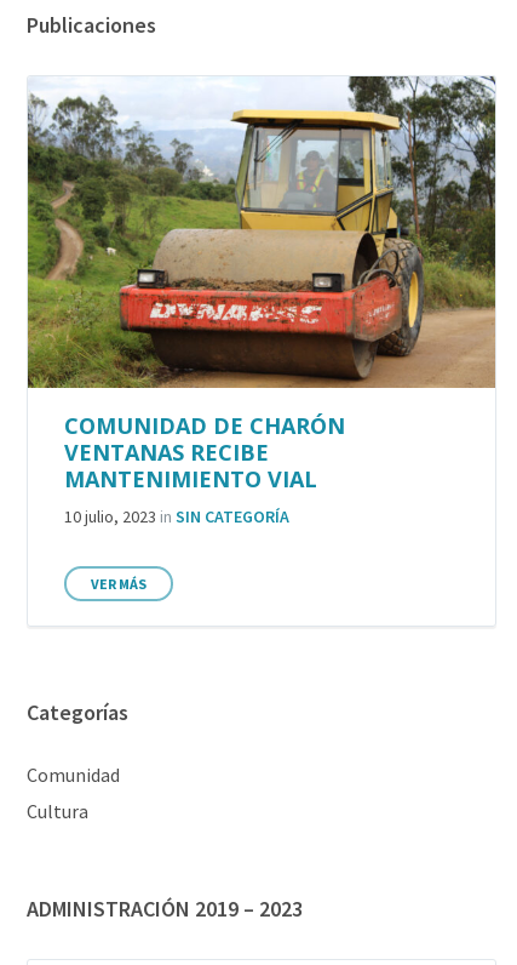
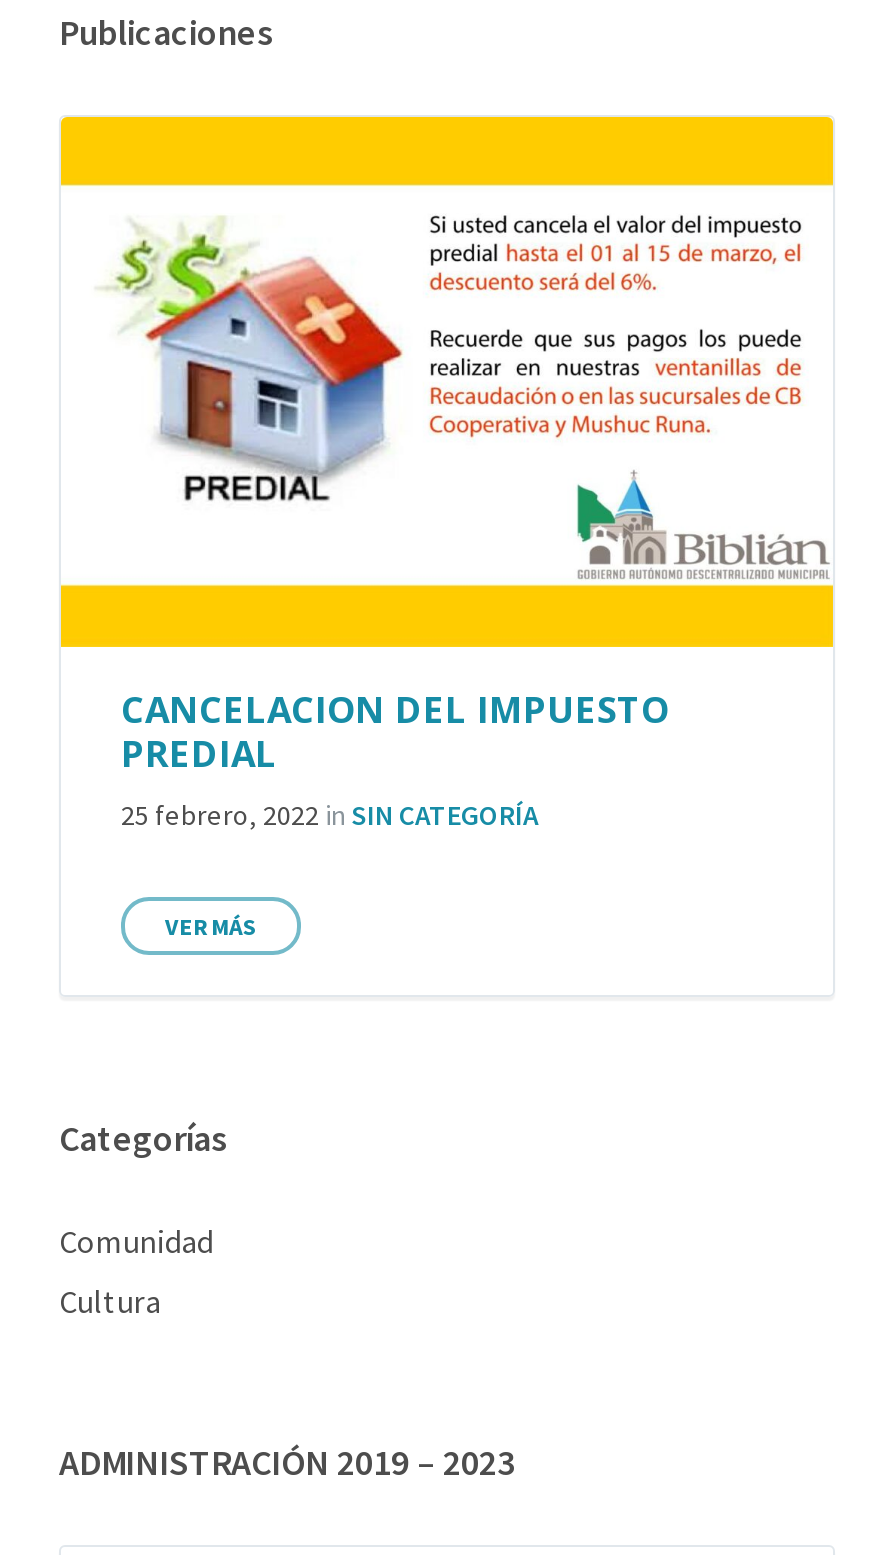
[27,75,496,528] [image] | COMUNIDAD DE CHARÓN | VENTANAS RECIBE | MANTENIMIENTO VIAL | 10 julio, 2023 in SIN CATEGORÍA -> [59,115,835,834] [image] | CANCELACION DEL IMPUESTO | PREDIAL | 25 febrero, 2022 in SIN CATEGORÍA

